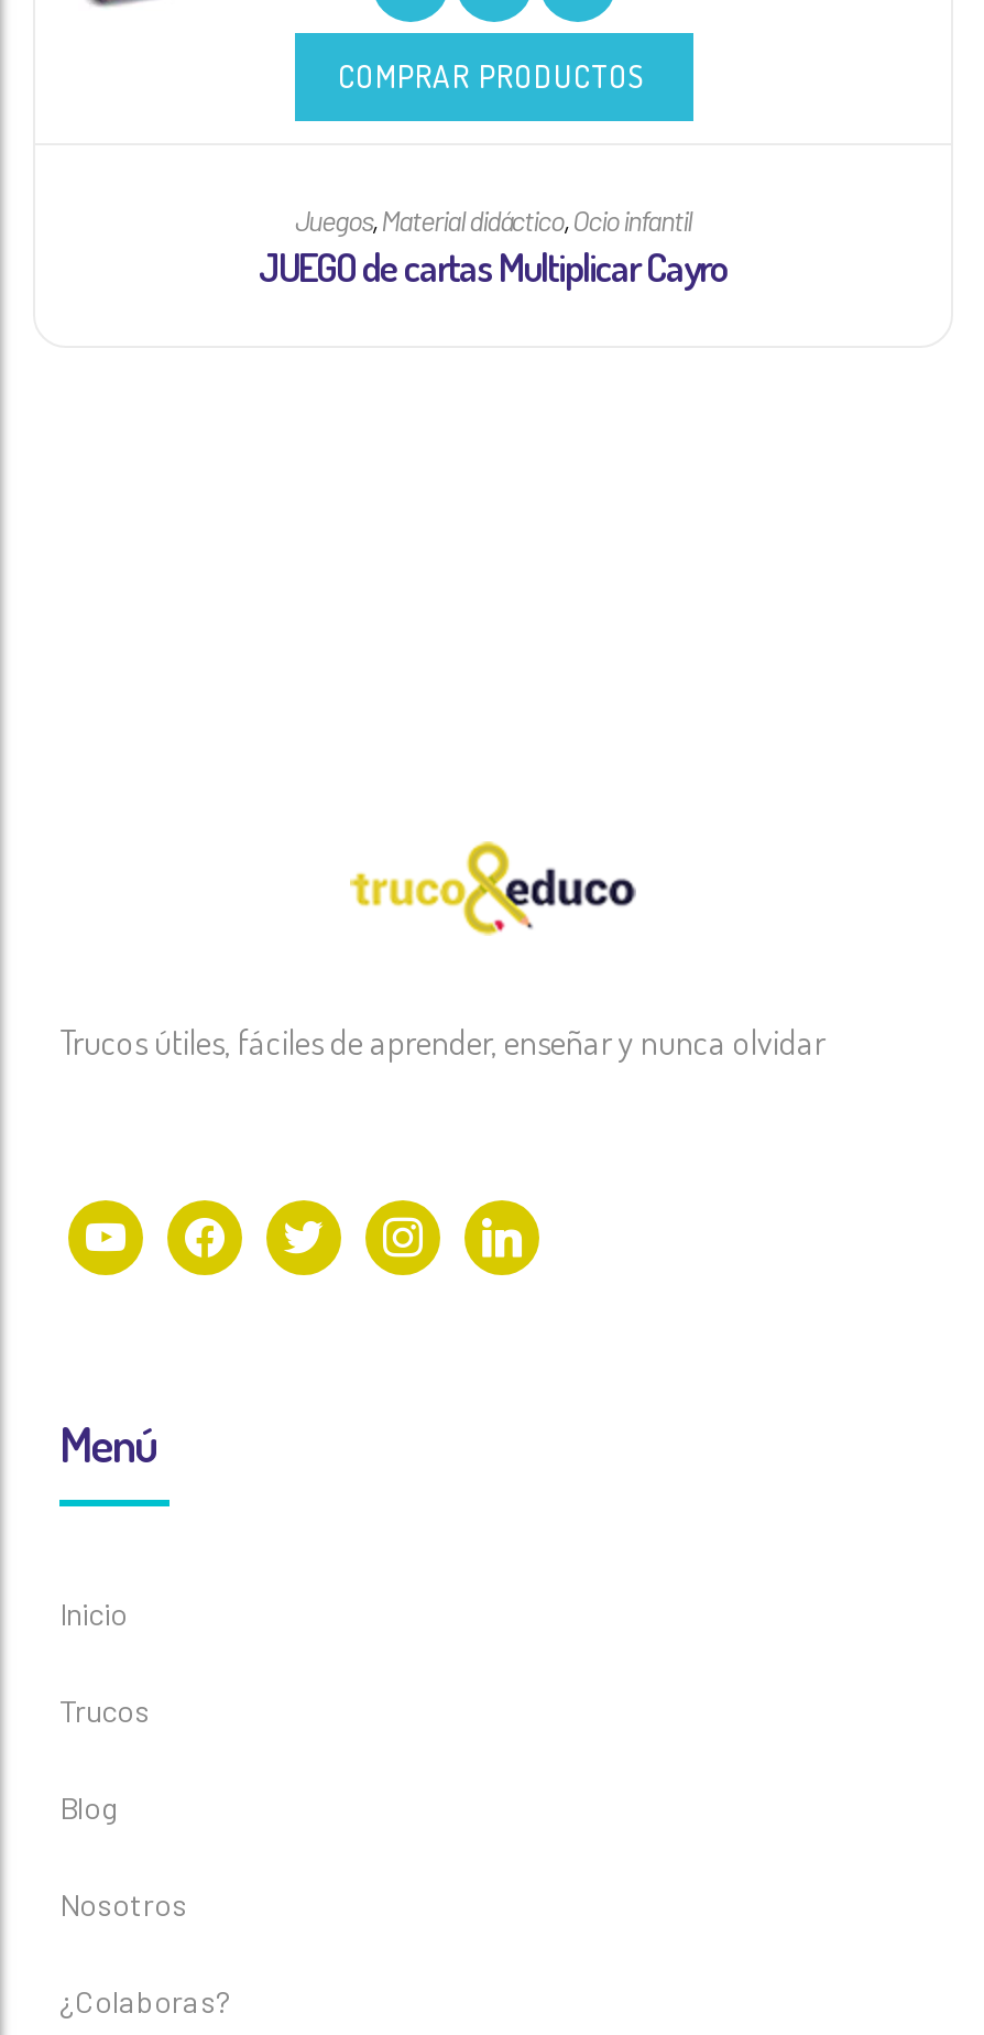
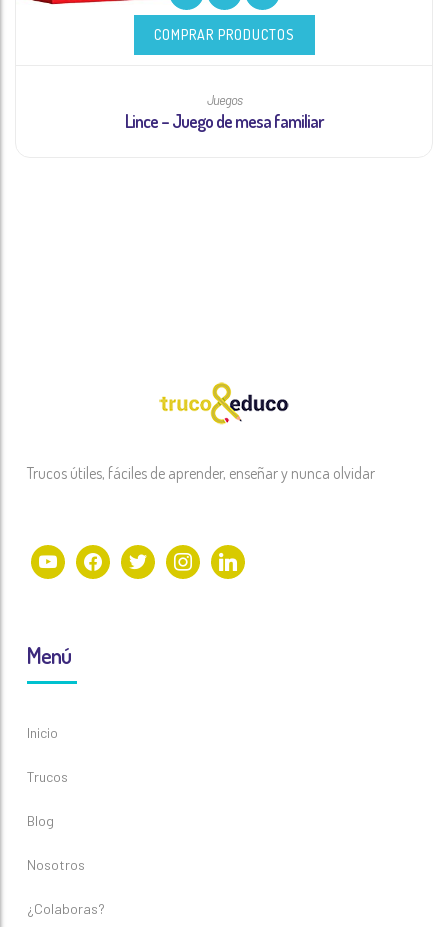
[259,202,728,290] Juegos, Material didáctico, Ocio infantil | JUEGO de cartas Multiplicar Cayro -> [125,92,323,132] Juegos | Lince – Juego de mesa familiar

